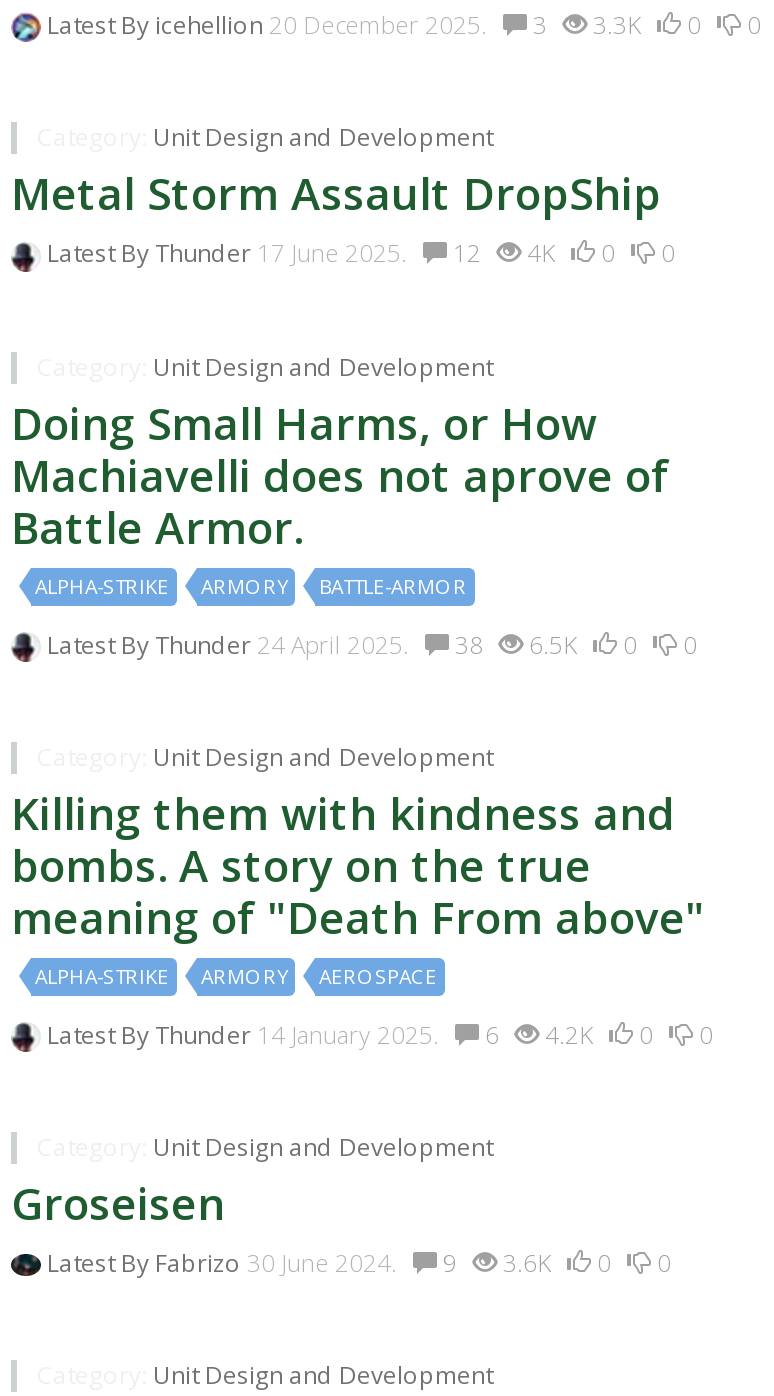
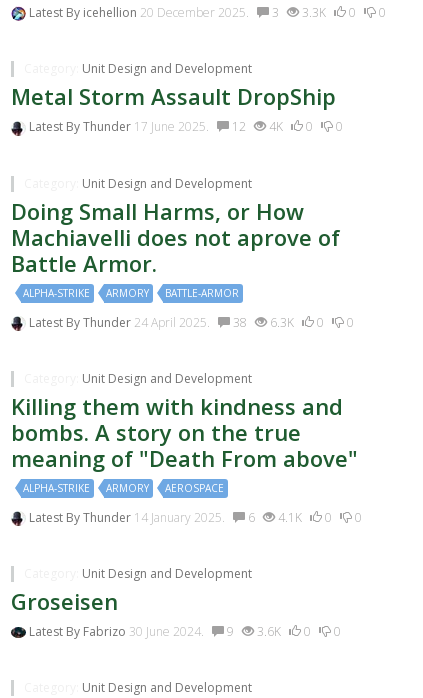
[523,627,577,661] 6.5K -> [267,314,294,331] 6.3K
[539,1018,593,1052] 4.2K -> [275,509,302,526] 4.1K

